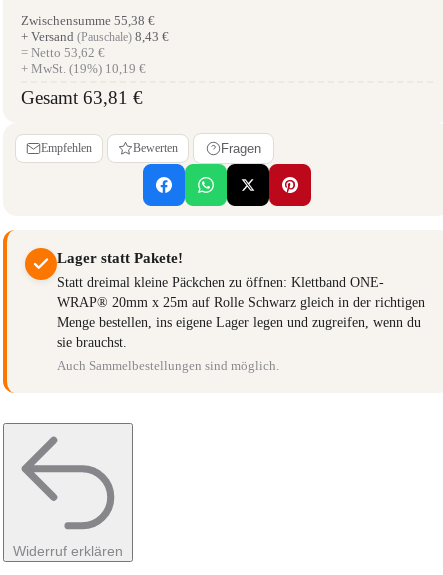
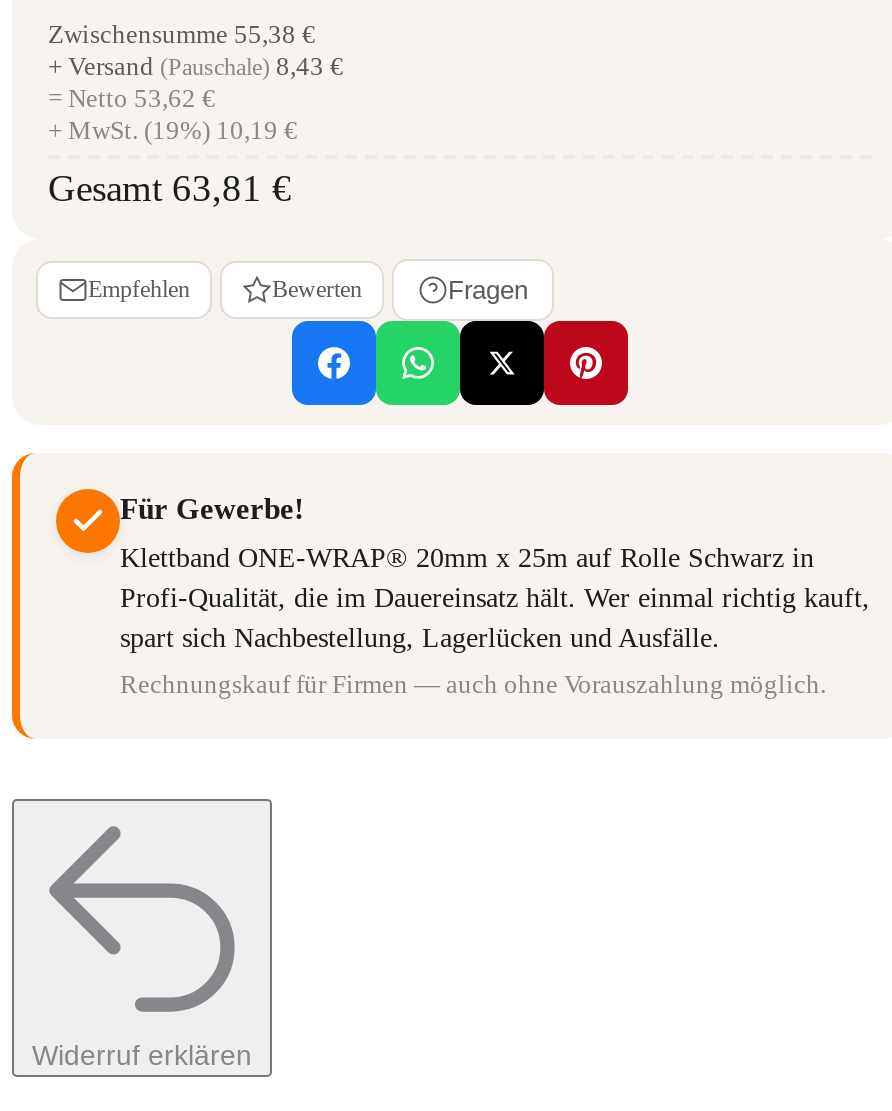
[57,250,183,266] Lager statt Pakete! -> [120,493,304,525] Für Gewerbe!
[57,275,425,350] Statt dreimal kleine Päckchen zu öffnen: Klettband ONE- | WRAP® 20mm x 25m auf Rolle Schwarz gleich in der richtigen | Menge bestellen, ins eigene Lager legen und zugreifen, wenn du | sie brauchst. -> [120,543,870,653] Klettband ONE-WRAP® 20mm x 25m auf Rolle Schwarz in | Profi-Qualität, die im Dauereinsatz hält. Wer einmal richtig kauft, | spart sich Nachbestellung, Lagerlücken und Ausfälle.
[57,358,279,373] Auch Sammelbestellungen sind möglich. -> [120,669,826,699] Rechnungskauf für Firmen — auch ohne Vorauszahlung möglich.

